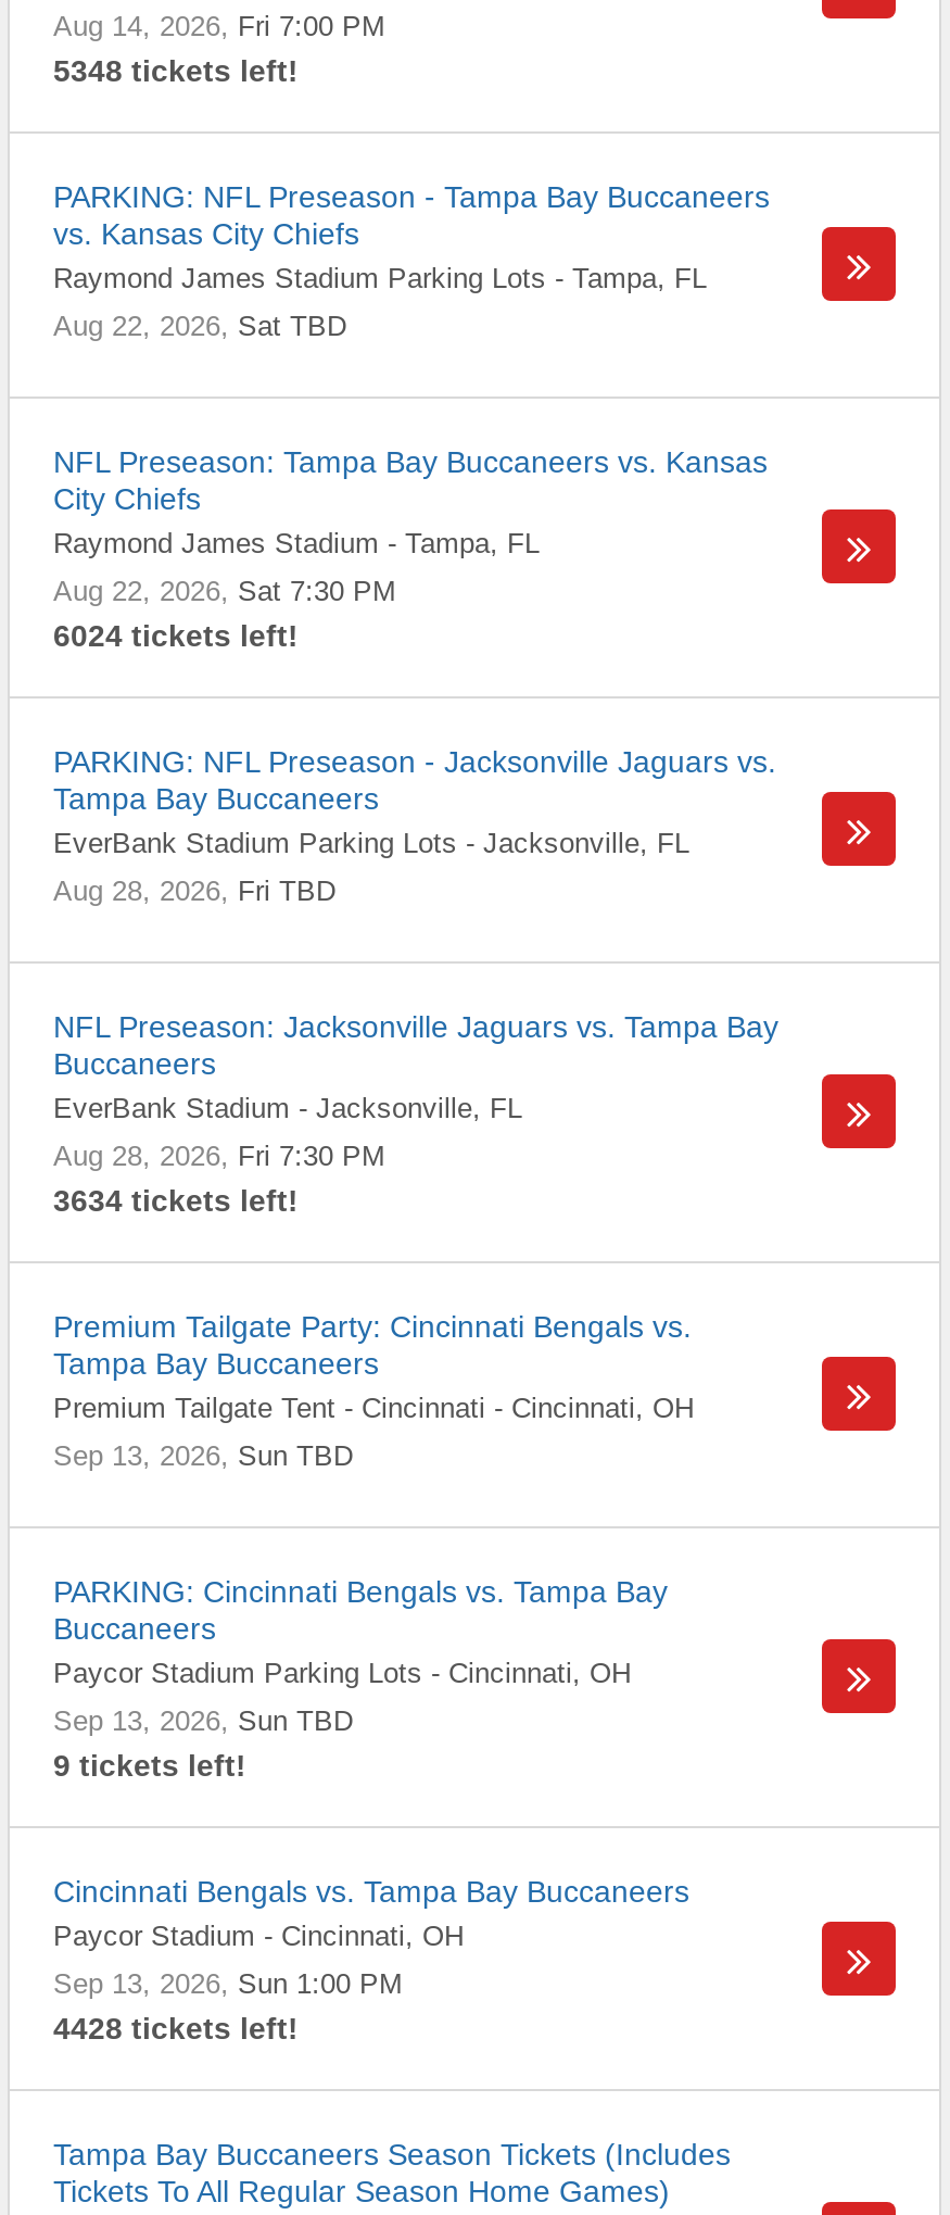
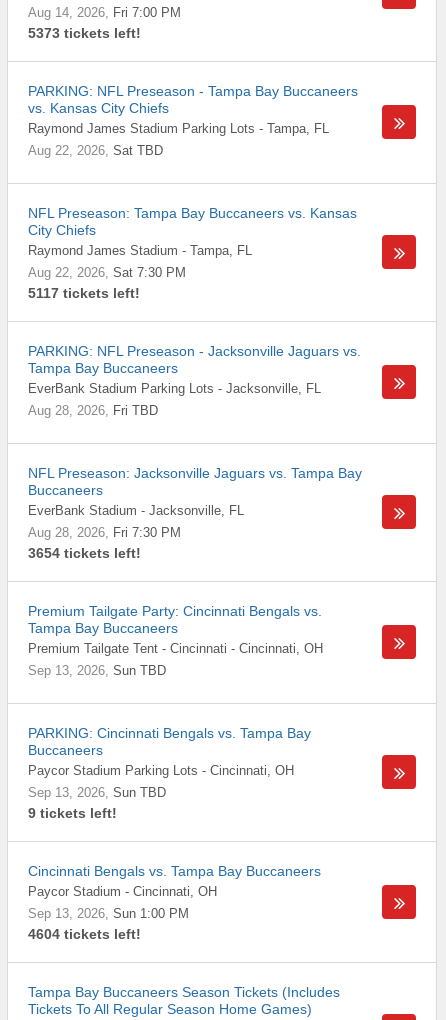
[53,53,299,88] 5348 tickets left! -> [28,25,141,41] 5373 tickets left!
[53,618,299,653] 6024 tickets left! -> [28,285,140,301] 5117 tickets left!
[53,1183,299,1218] 3634 tickets left! -> [28,545,141,561] 3654 tickets left!
[53,2011,299,2046] 4428 tickets left! -> [28,926,141,942] 4604 tickets left!

